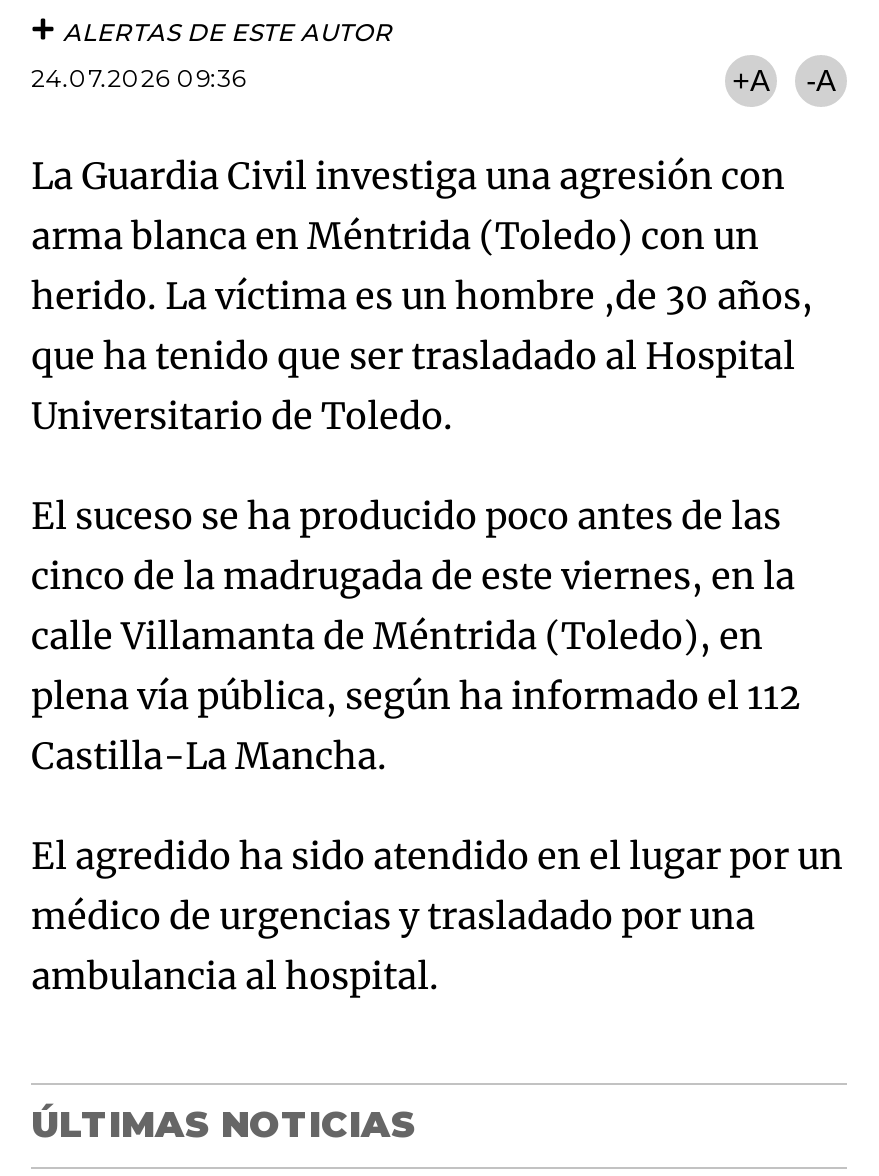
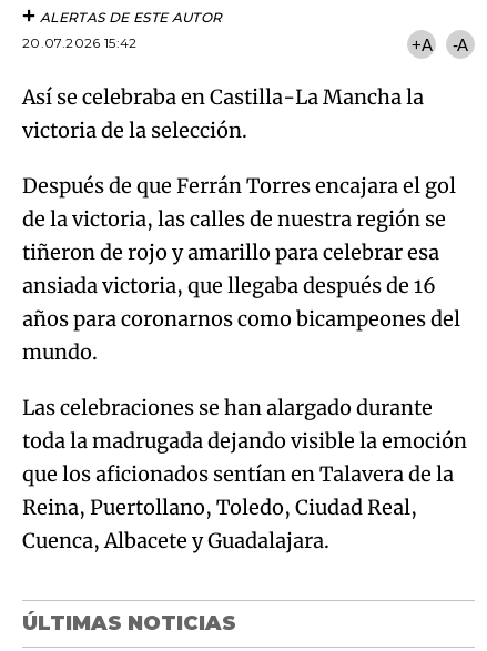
[31,62,247,92] 24.07.2026 09:36 -> [22,34,137,51] 20.07.2026 15:42
[31,152,813,438] La Guardia Civil investiga una agresión con | arma blanca en Méntrida (Toledo) con un | herido. La víctima es un hombre ,de 30 años, | que ha tenido que ser trasladado al Hospital | Universitario de Toledo. -> [22,84,424,143] Así se celebraba en Castilla-La Mancha la | victoria de la selección.
[31,492,801,778] El suceso se ha producido poco antes de las | cinco de la madrugada de este viernes, en la | calle Villamanta de Méntrida (Toledo), en | plena vía pública, según ha informado el 112 | Castilla-La Mancha. -> [22,173,460,365] Después de que Ferrán Torres encajara el gol | de la victoria, las calles de nuestra región se | tiñeron de rojo y amarillo para celebrar esa | ansiada victoria, que llegaba después de 16 | años para coronarnos como bicampeones del | mundo.
[31,832,843,998] El agredido ha sido atendido en el lugar por un | médico de urgencias y trasladado por una | ambulancia al hospital. -> [22,395,467,553] Las celebraciones se han alargado durante | toda la madrugada dejando visible la emoción | que los aficionados sentían en Talavera de la | Reina, Puertollano, Toledo, Ciudad Real, | Cuenca, Albacete y Guadalajara.

